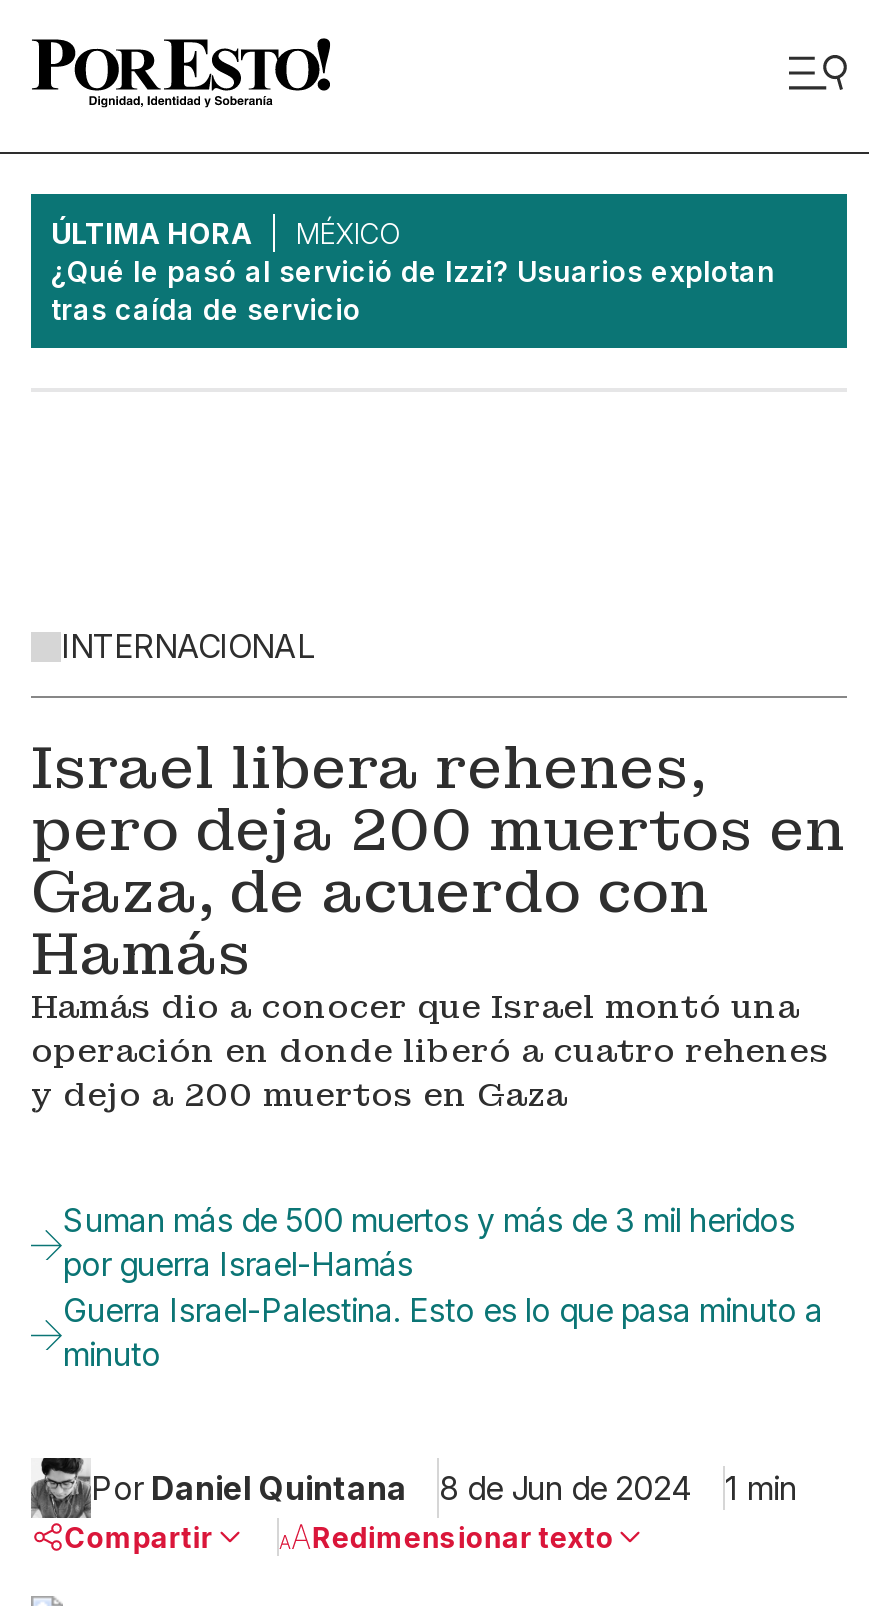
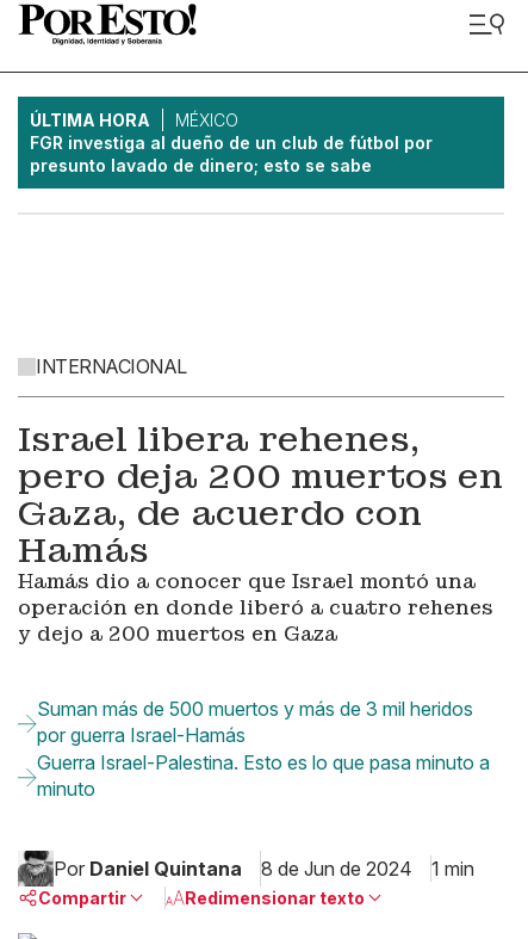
[51,254,775,326] ¿Qué le pasó al servició de Izzi? Usuarios explotan | tras caída de servicio -> [30,132,433,175] FGR investiga al dueño de un club de fútbol por | presunto lavado de dinero; esto se sabe

